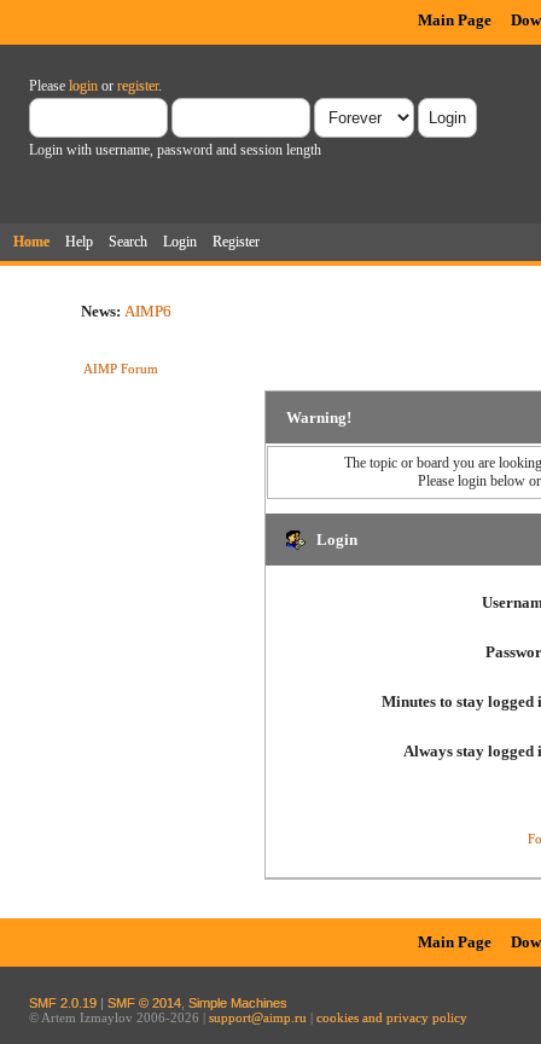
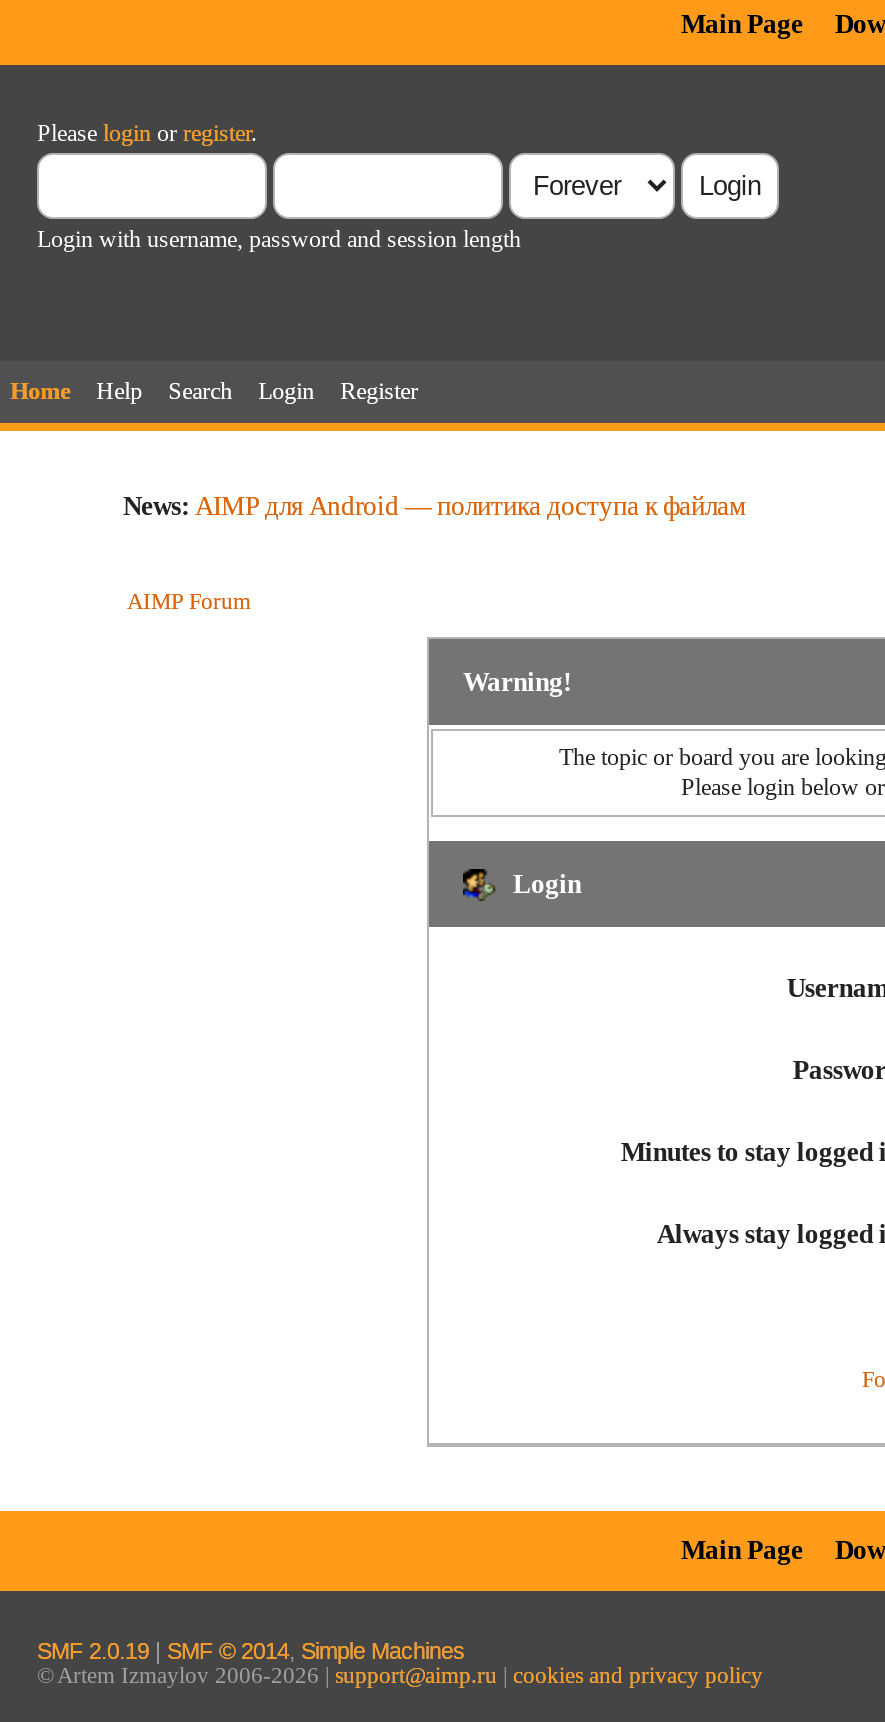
[81,302,171,320] News: AIMP6 -> [123,491,745,521] News: AIMP для Android — политика доступа к файлам

